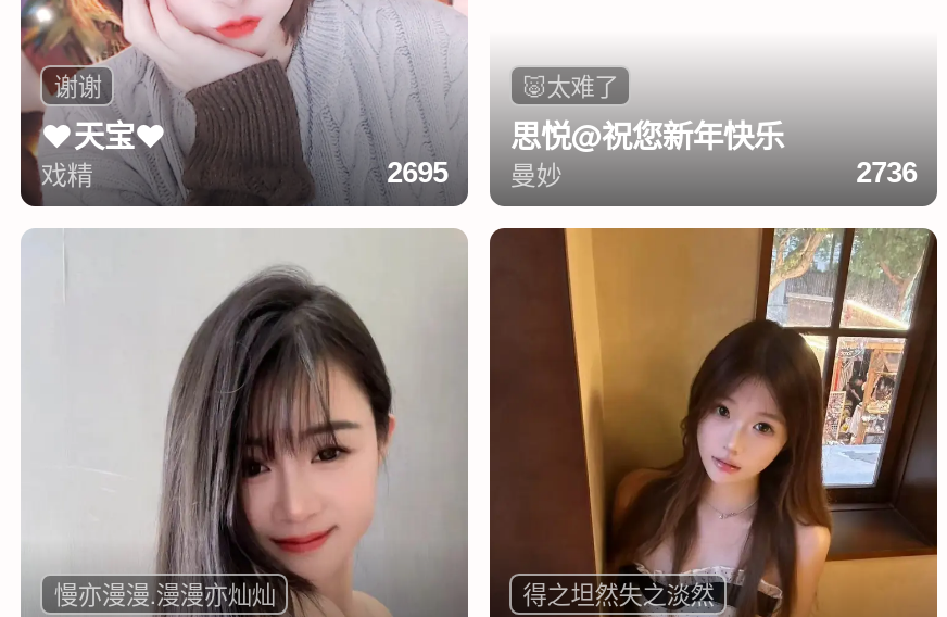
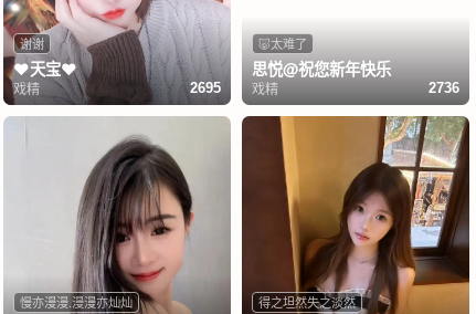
[510,154,562,191] 曼妙 -> [252,78,279,97] 戏精

